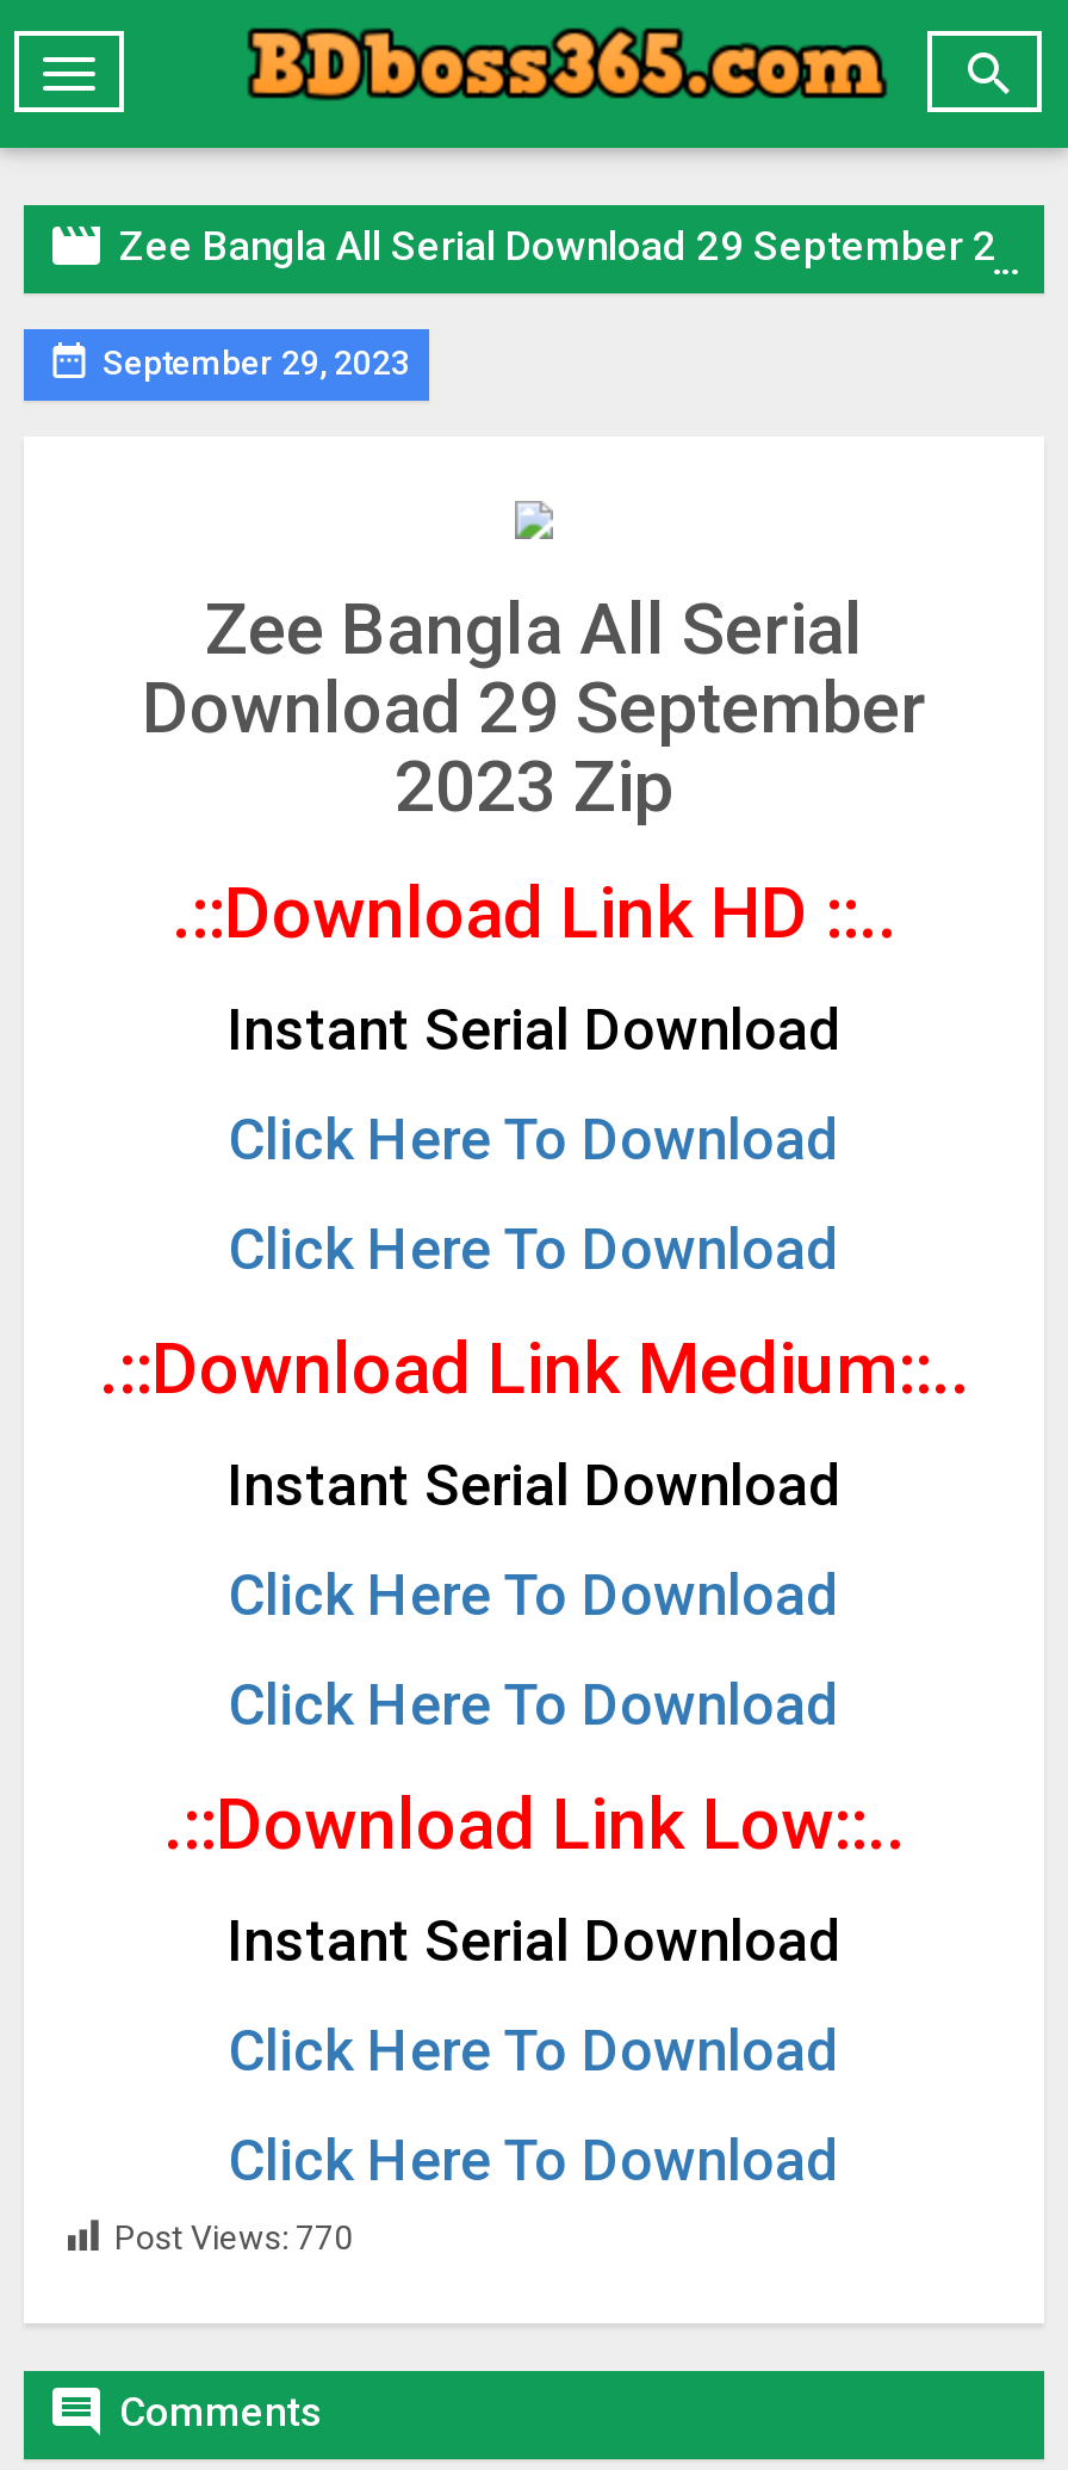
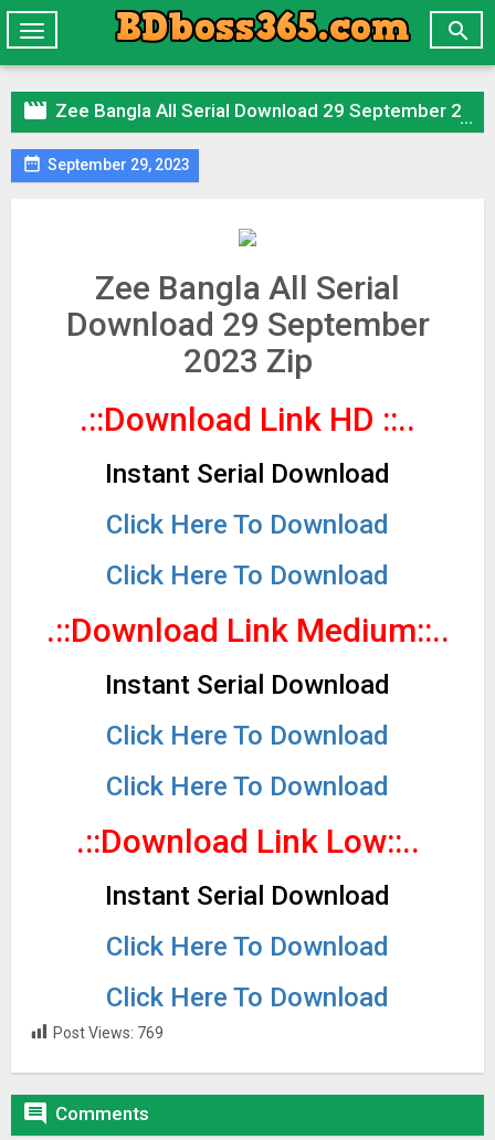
[114,2218,353,2257] Post Views: 770 -> [53,1024,164,1042] Post Views: 769

